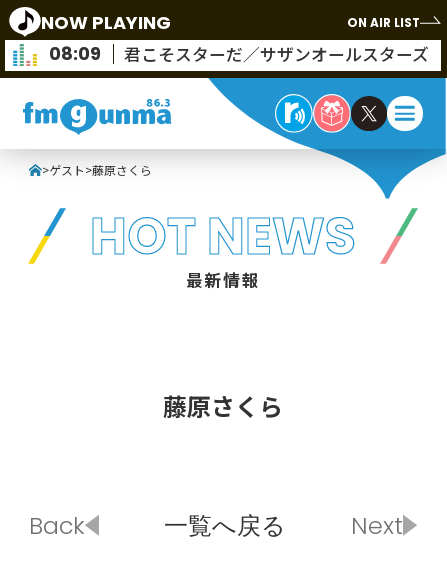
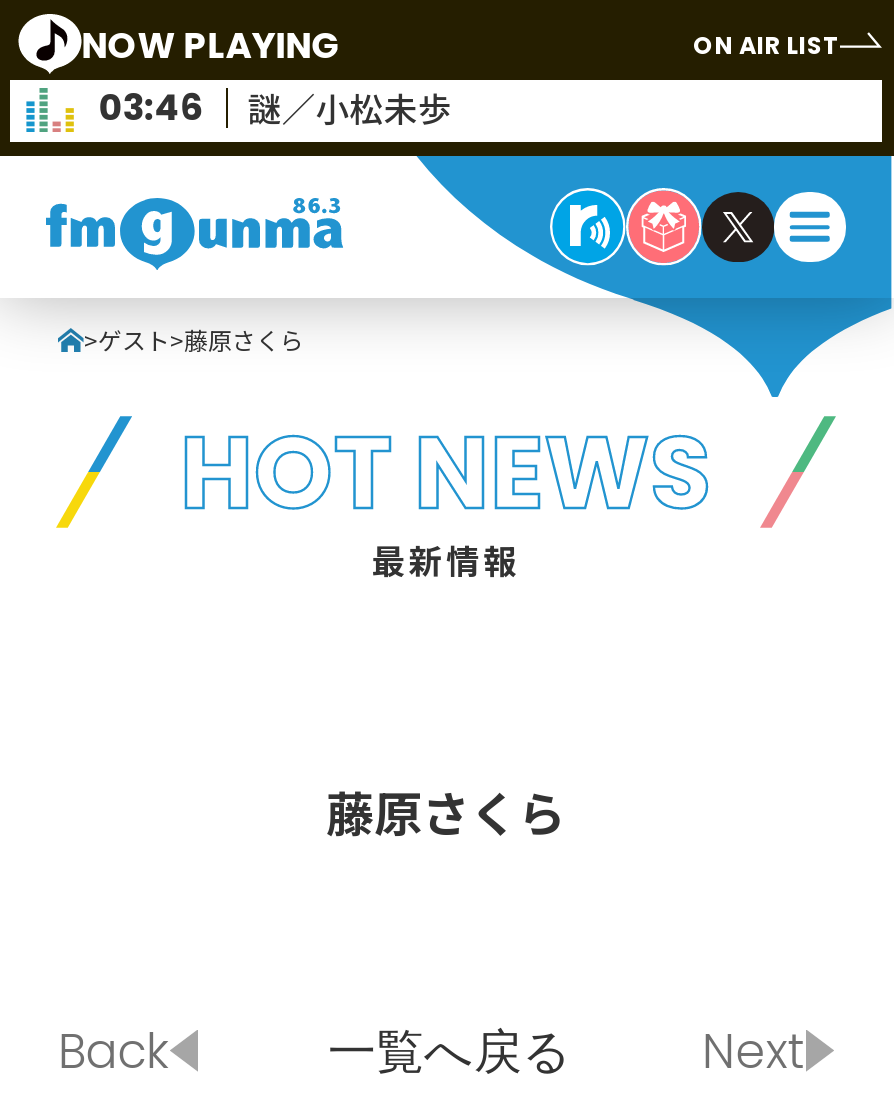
[49,41,429,66] 08:09 | 君こそスターだ／サザンオールスターズ -> [98,82,452,132] 03:46 | 謎／小松未歩

